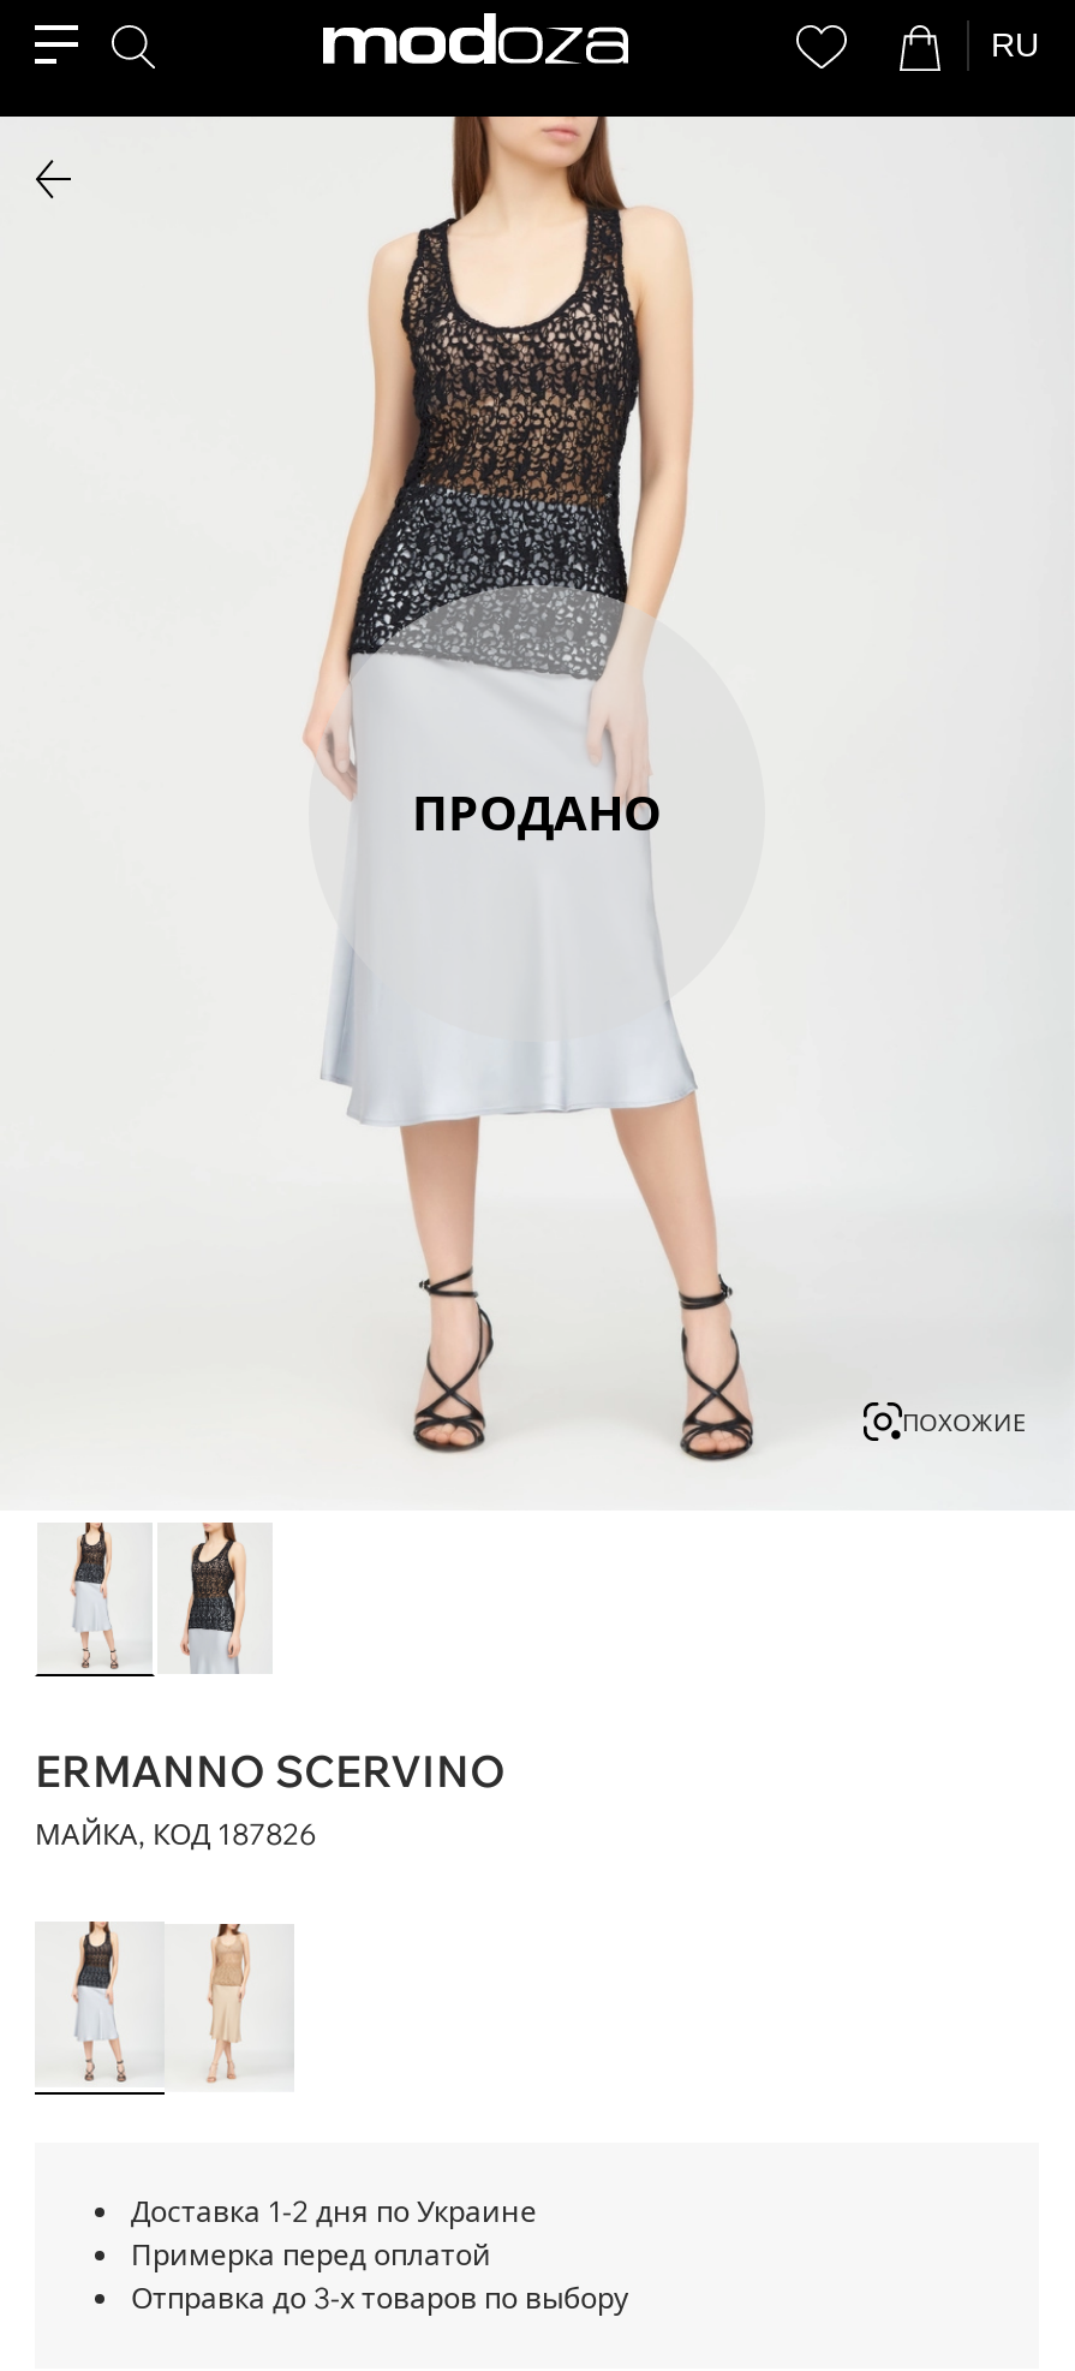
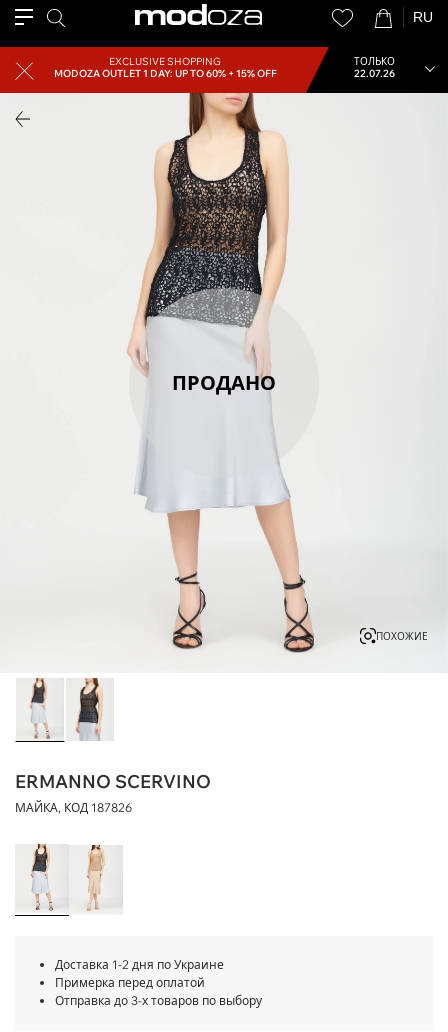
none -> [3,46,339,94] [image] | EXCLUSIVE SHOPPING | MODOZA OUTLET 1 DAY: UP TO 60% + 15% OFF
none -> [353,55,394,80] ТОЛЬКО | 22.07.26

